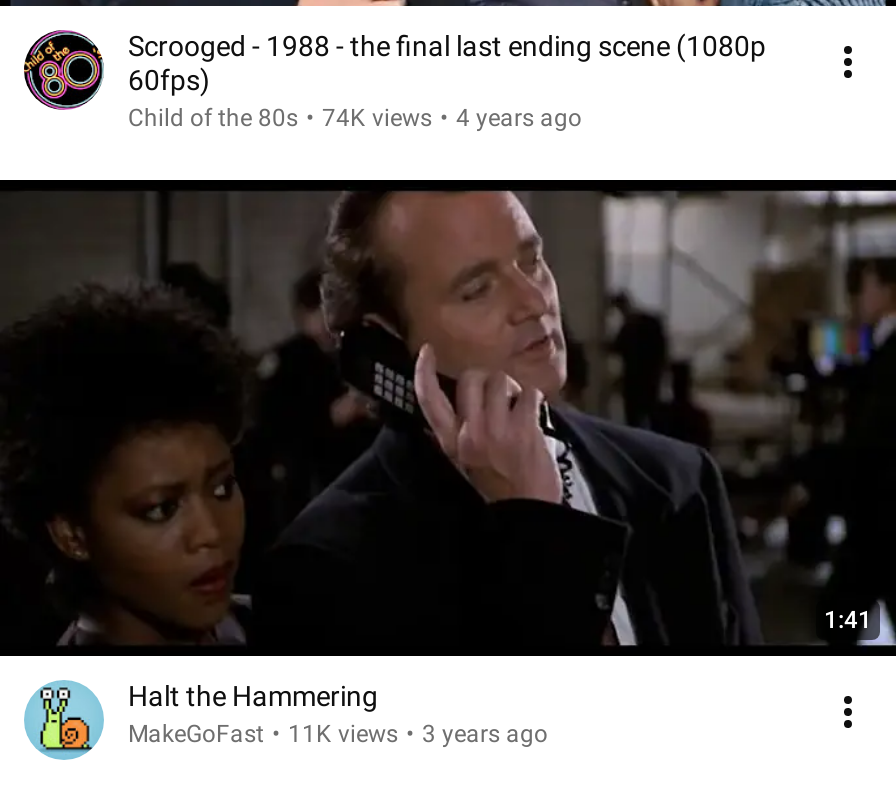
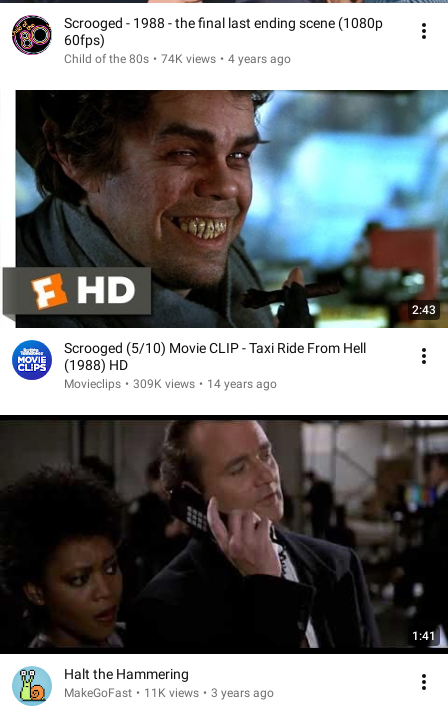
none -> [3,89,445,391] [image] | 2:43 | Scrooged (5/10) Movie CLIP - Taxi Ride From Hell | (1988) HD | Movieclips • 309K views • 14 years ago
none -> [12,340,50,381] [image]

